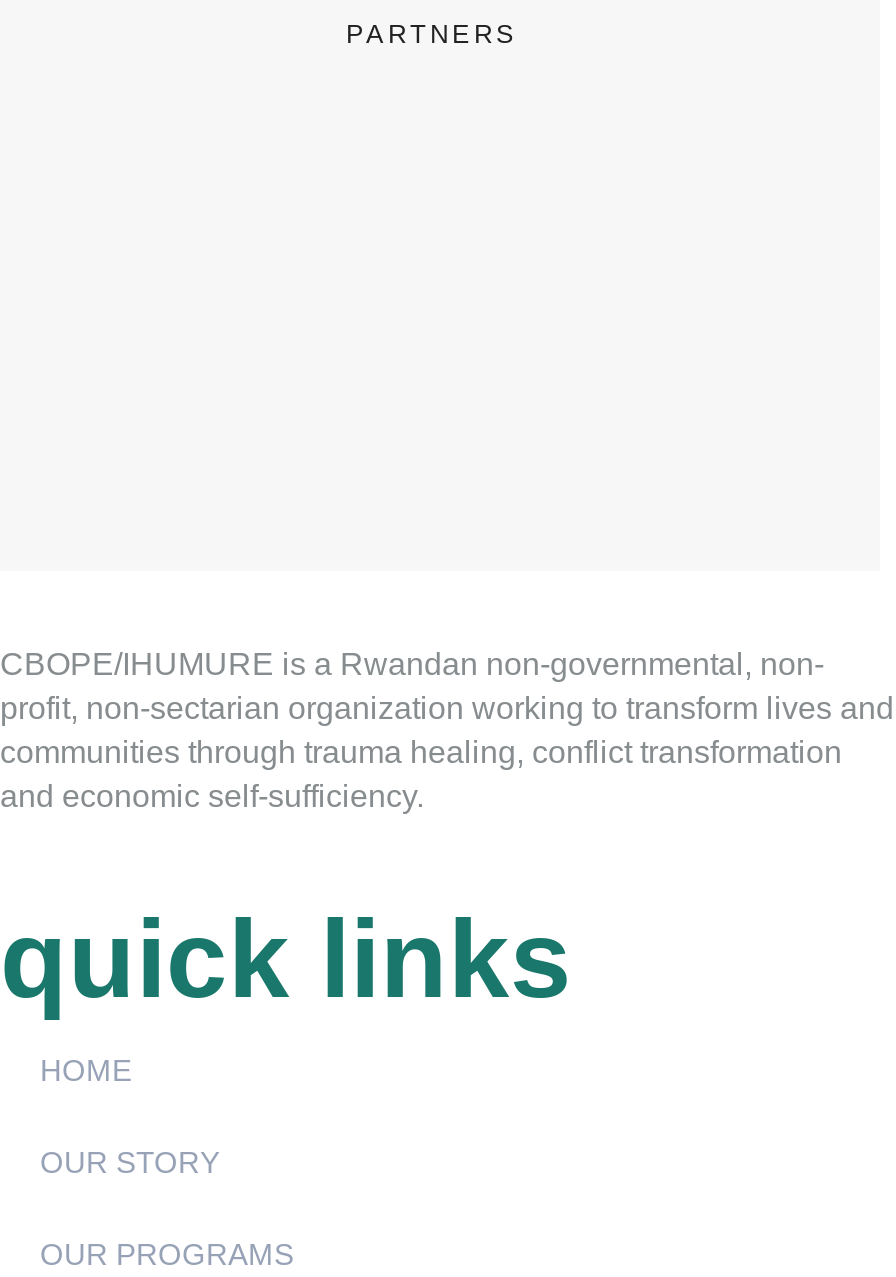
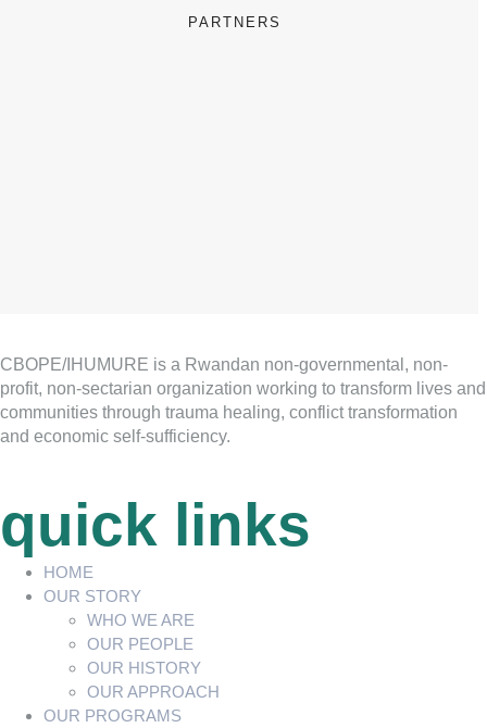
moved [40,1144,220,1178] -> [43,586,141,605]: OUR STORY
none -> [87,610,220,700] WHO WE ARE | OUR PEOPLE | OUR HISTORY | OUR APPROACH

